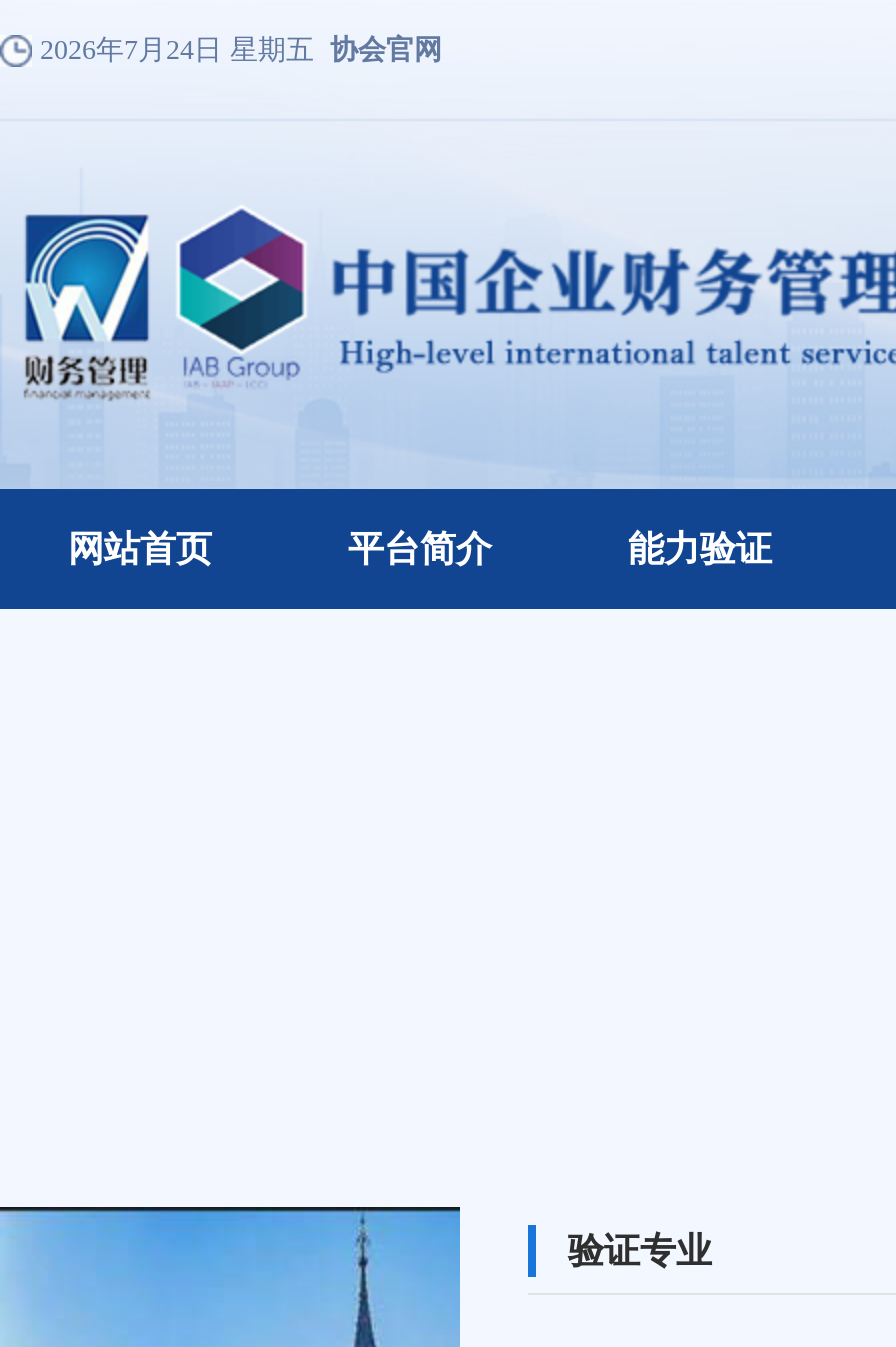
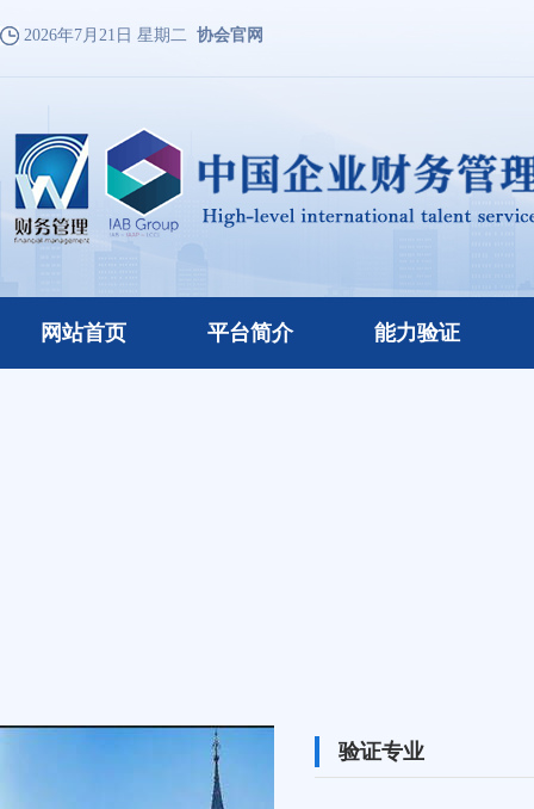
[40,35,442,65] 2026年7月24日 星期五 协会官网 -> [24,26,263,44] 2026年7月21日 星期二 协会官网

